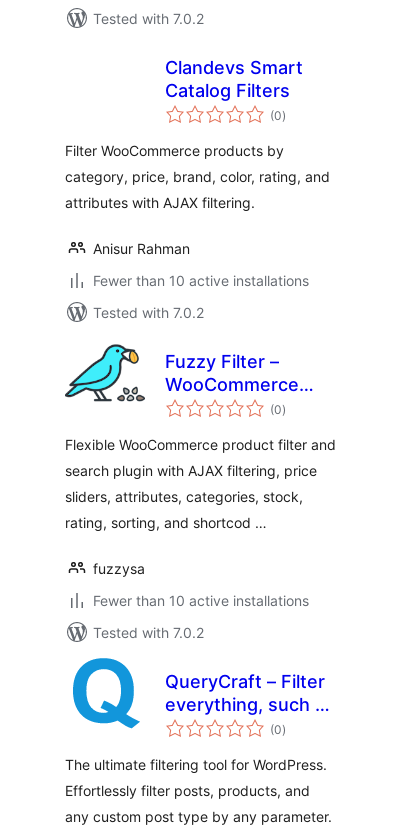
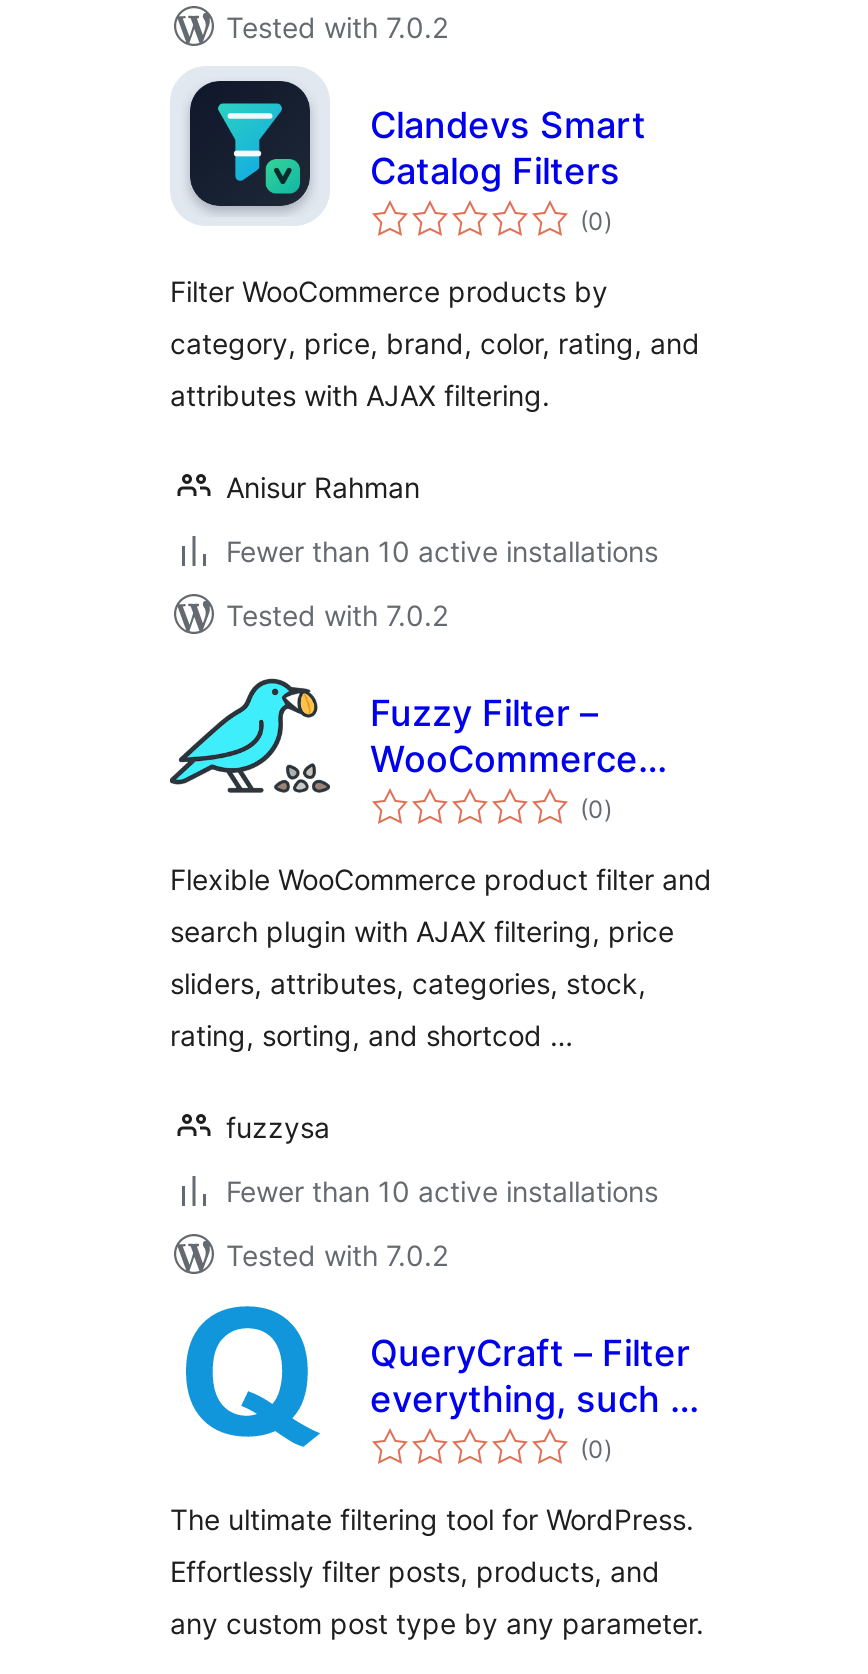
none -> [172,68,328,224] [image]

